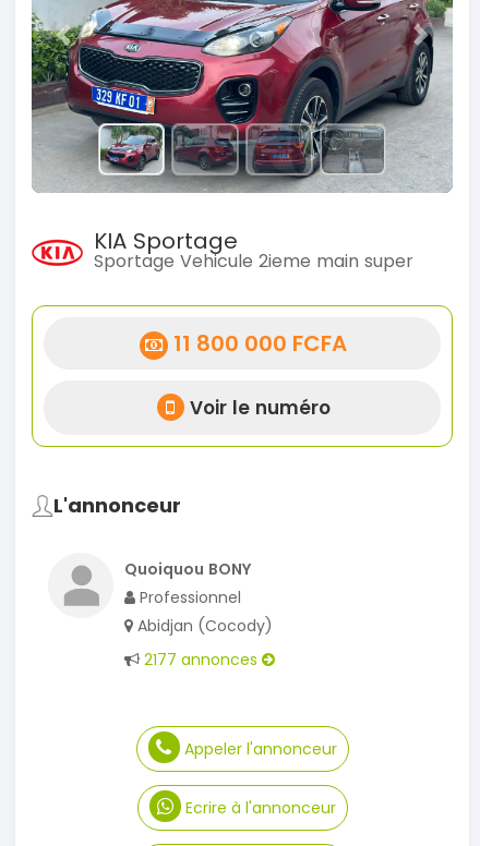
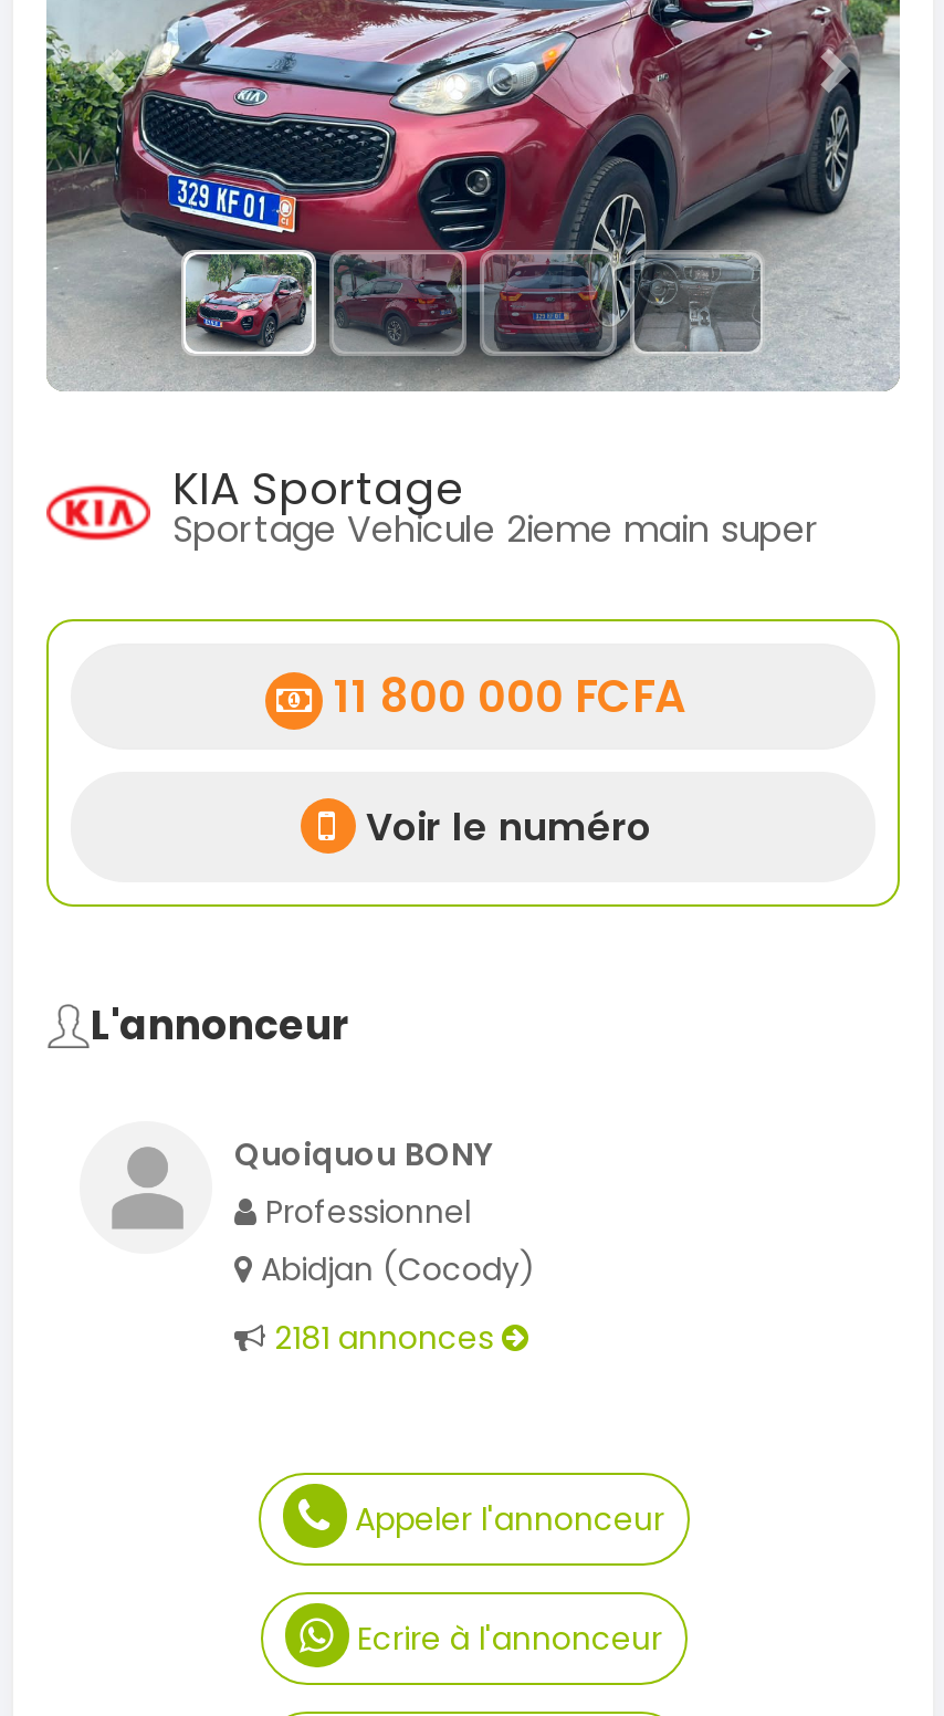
[144,648,262,670] 2177 annonces -> [274,1315,502,1359] 2181 annonces

